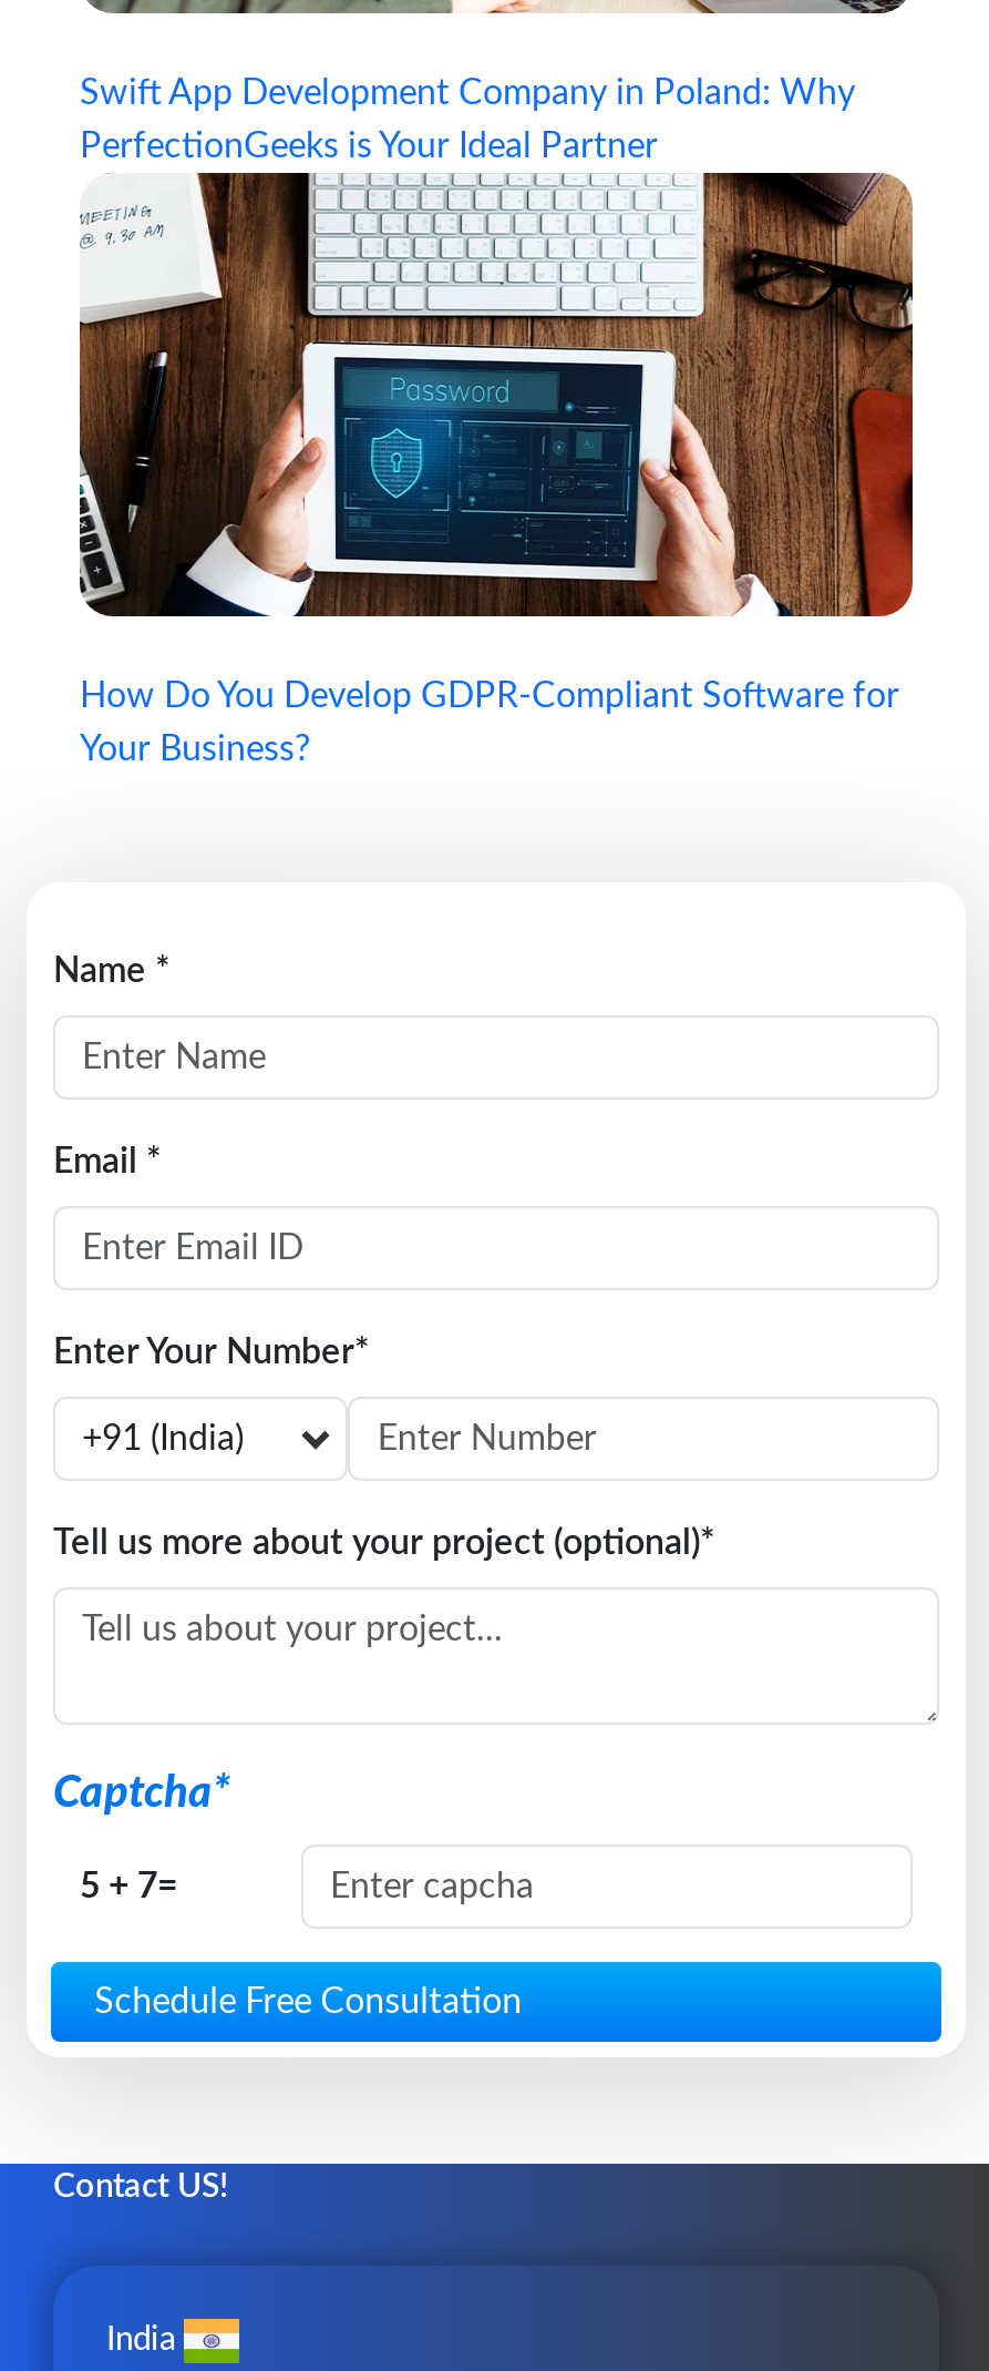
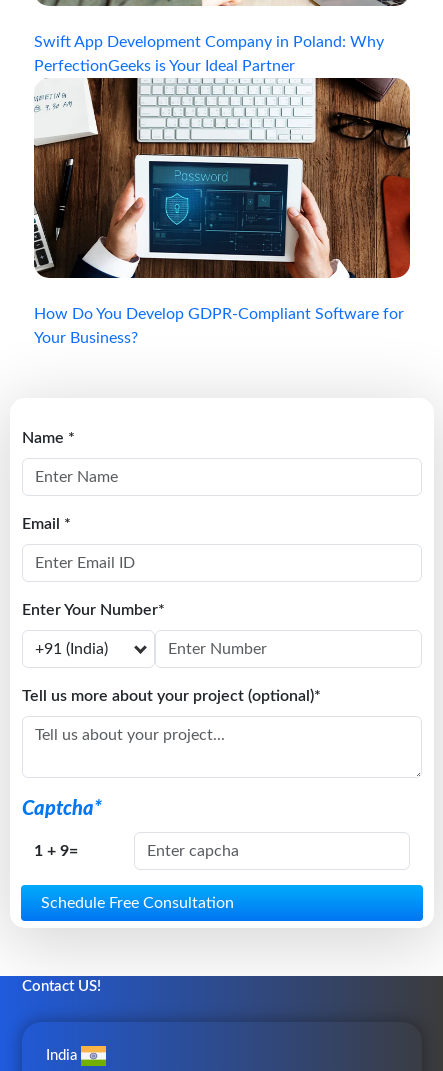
[80,1868,177,1904] 5 + 7= -> [34,843,78,859] 1 + 9=

